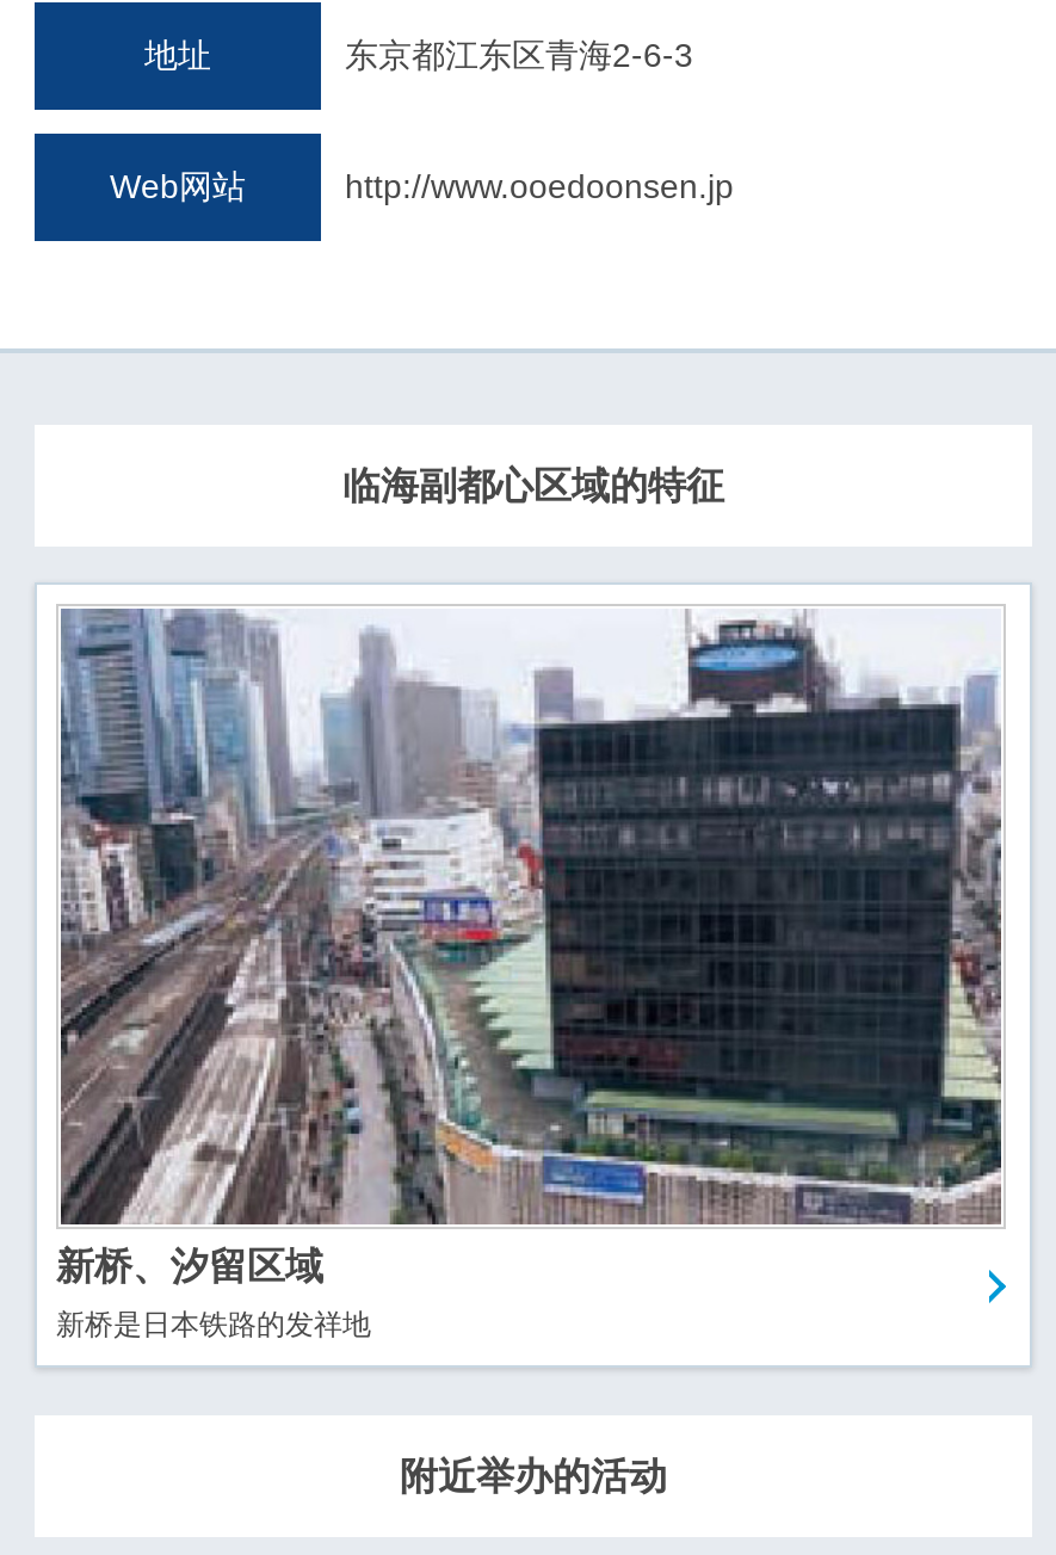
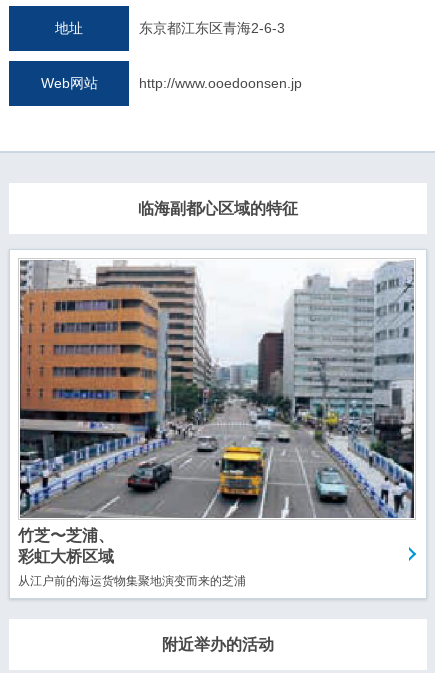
[56,609,1001,1286] [image] | 新桥、汐留区域 -> [18,260,415,565] [image] | 竹芝〜芝浦、 | 彩虹大桥区域
[56,1307,371,1341] 新桥是日本铁路的发祥地 -> [18,574,246,588] 从江户前的海运货物集聚地演变而来的芝浦

